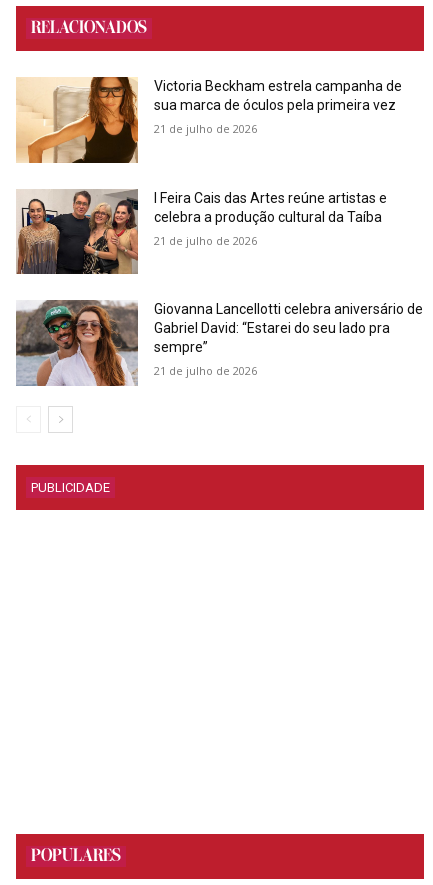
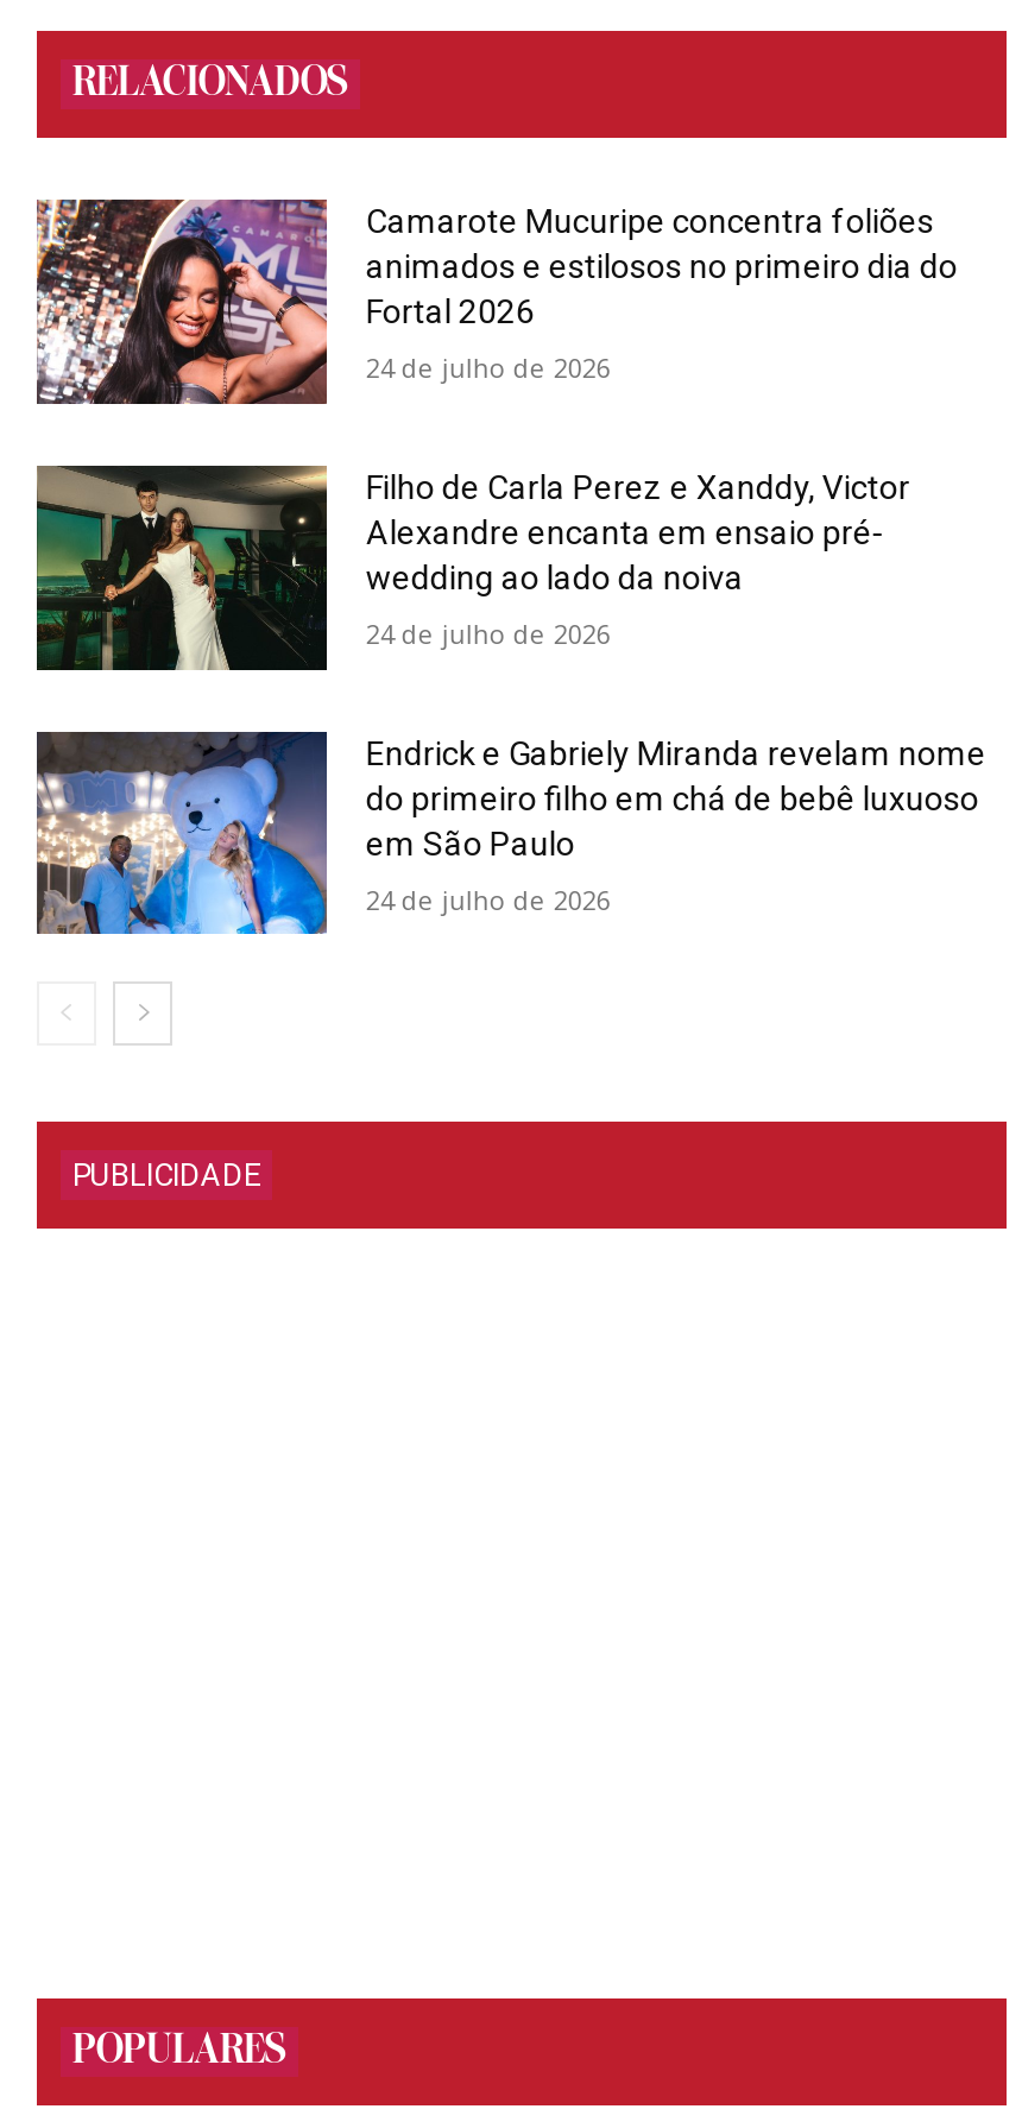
[16,76,402,164] [image] | Victoria Beckham estrela campanha de | sua marca de óculos pela primeira vez -> [34,196,958,408] [image] | Camarote Mucuripe concentra foliões | animados e estilosos no primeiro dia do | Fortal 2026
[154,121,257,136] 21 de julho de 2026 -> [366,351,611,386] 24 de julho de 2026
[16,188,387,275] [image] | I Feira Cais das Artes reúne artistas e | celebra a produção cultural da Taíba -> [34,462,910,674] [image] | Filho de Carla Perez e Xanddy, Victor | Alexandre encanta em ensaio pré- | wedding ao lado da noiva
[154,233,257,248] 21 de julho de 2026 -> [366,616,611,651] 24 de julho de 2026
[16,300,423,387] [image] | Giovanna Lancellotti celebra aniversário de | Gabriel David: “Estarei do seu lado pra | sempre” -> [34,728,986,937] [image] | Endrick e Gabriely Miranda revelam nome | do primeiro filho em chá de bebê luxuoso | em São Paulo
[154,363,257,378] 21 de julho de 2026 -> [366,881,611,917] 24 de julho de 2026

